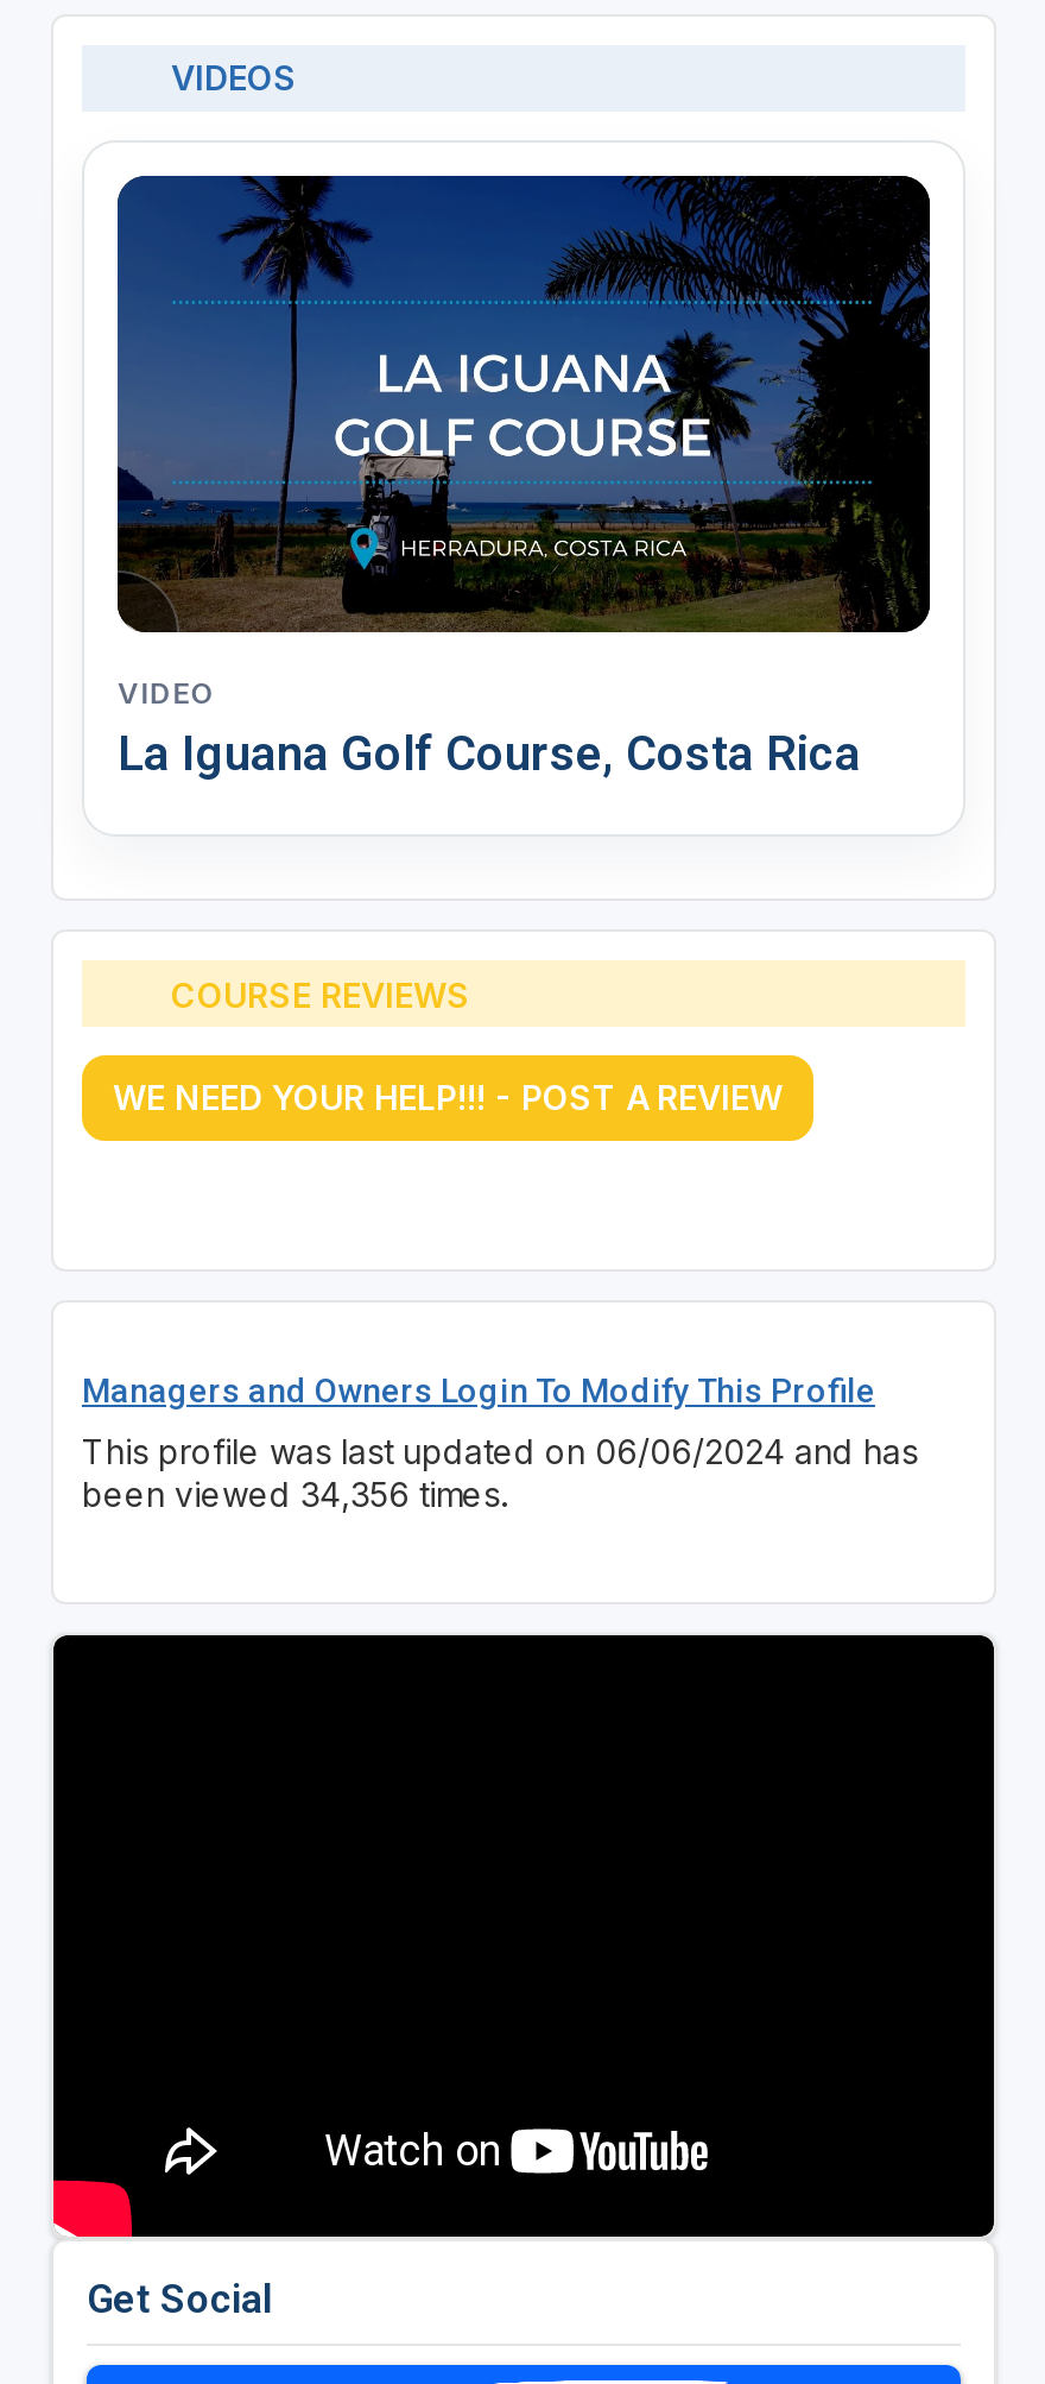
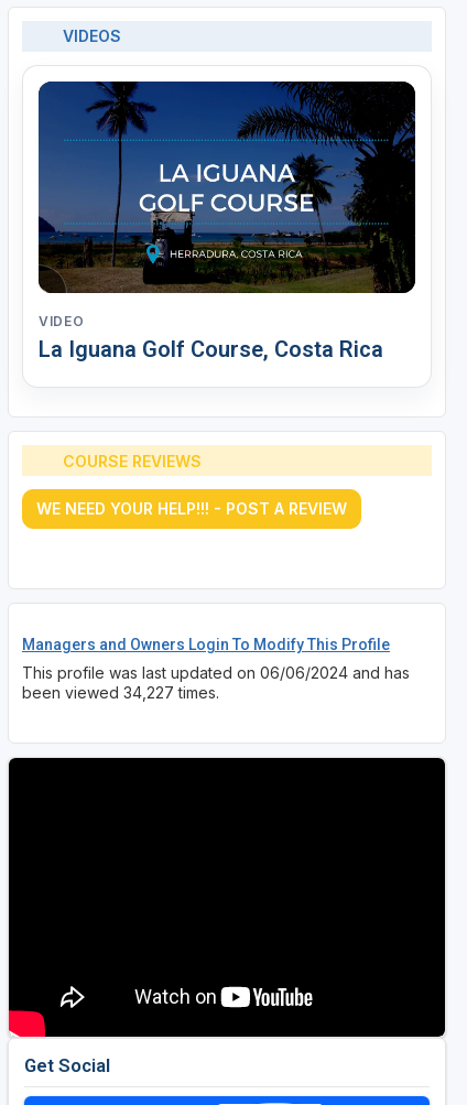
[82,1474,507,1515] been viewed 34,356 times. -> [22,683,219,702] been viewed 34,227 times.

